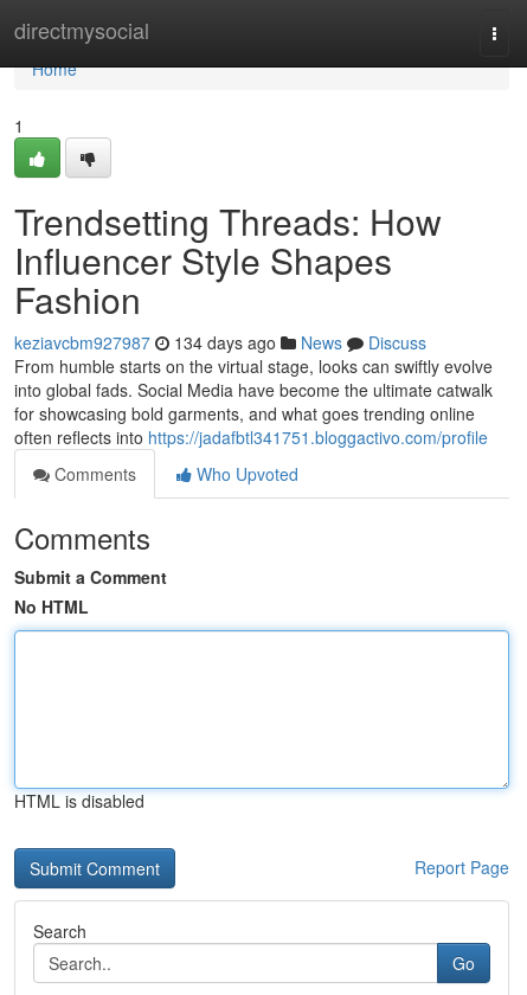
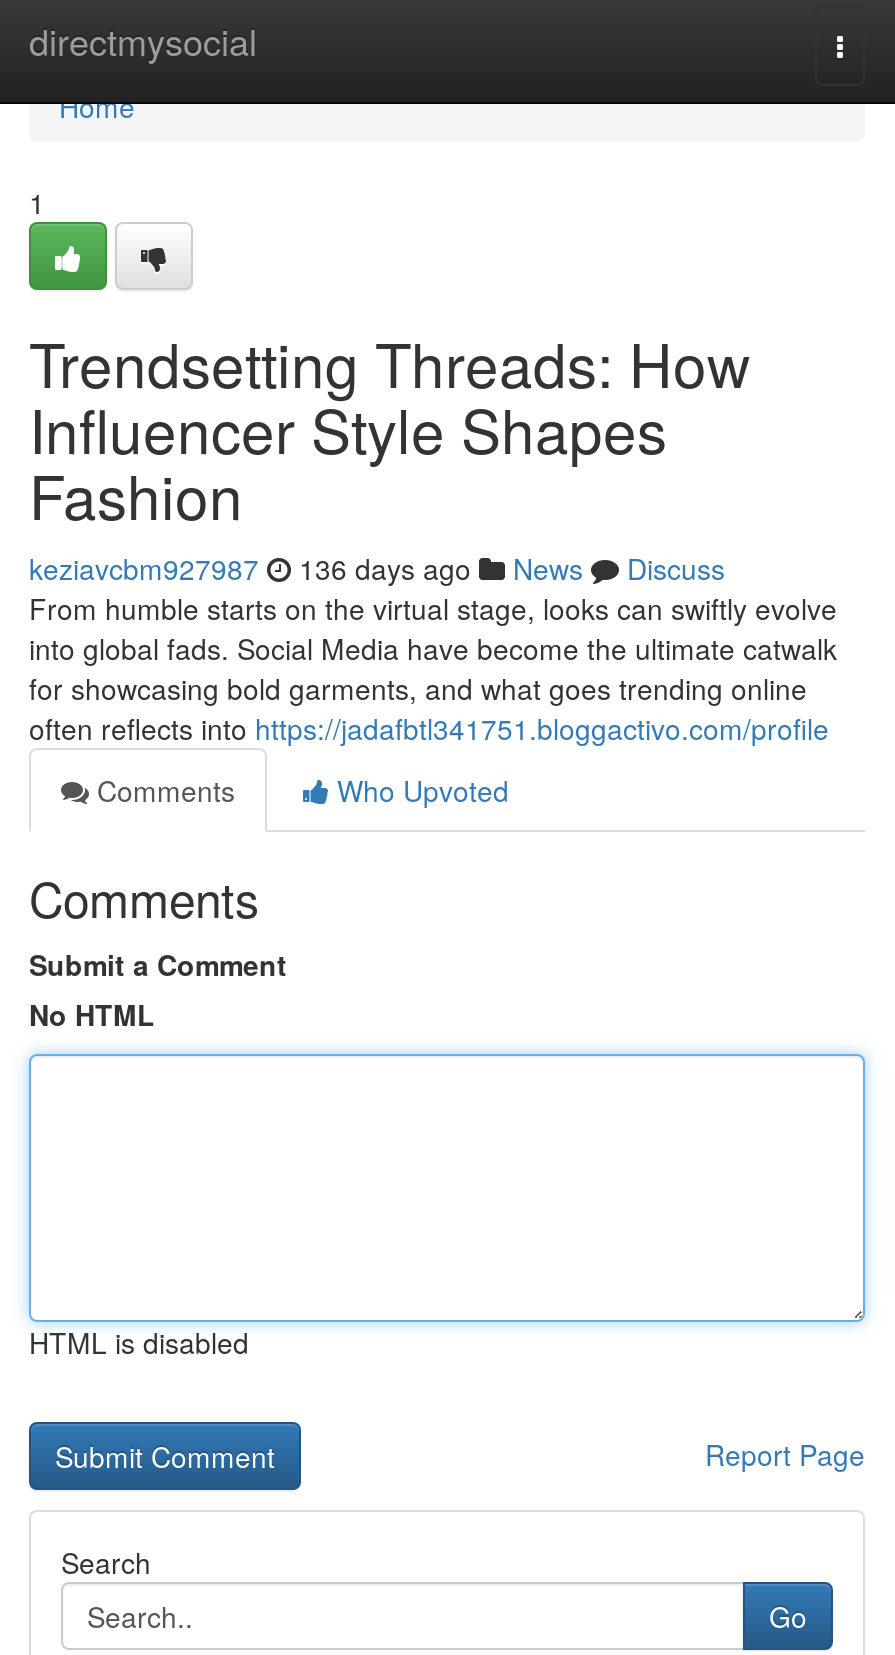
[14,330,426,354] keziavcbm927987 134 days ago News Discuss -> [29,548,725,588] keziavcbm927987 136 days ago News Discuss

